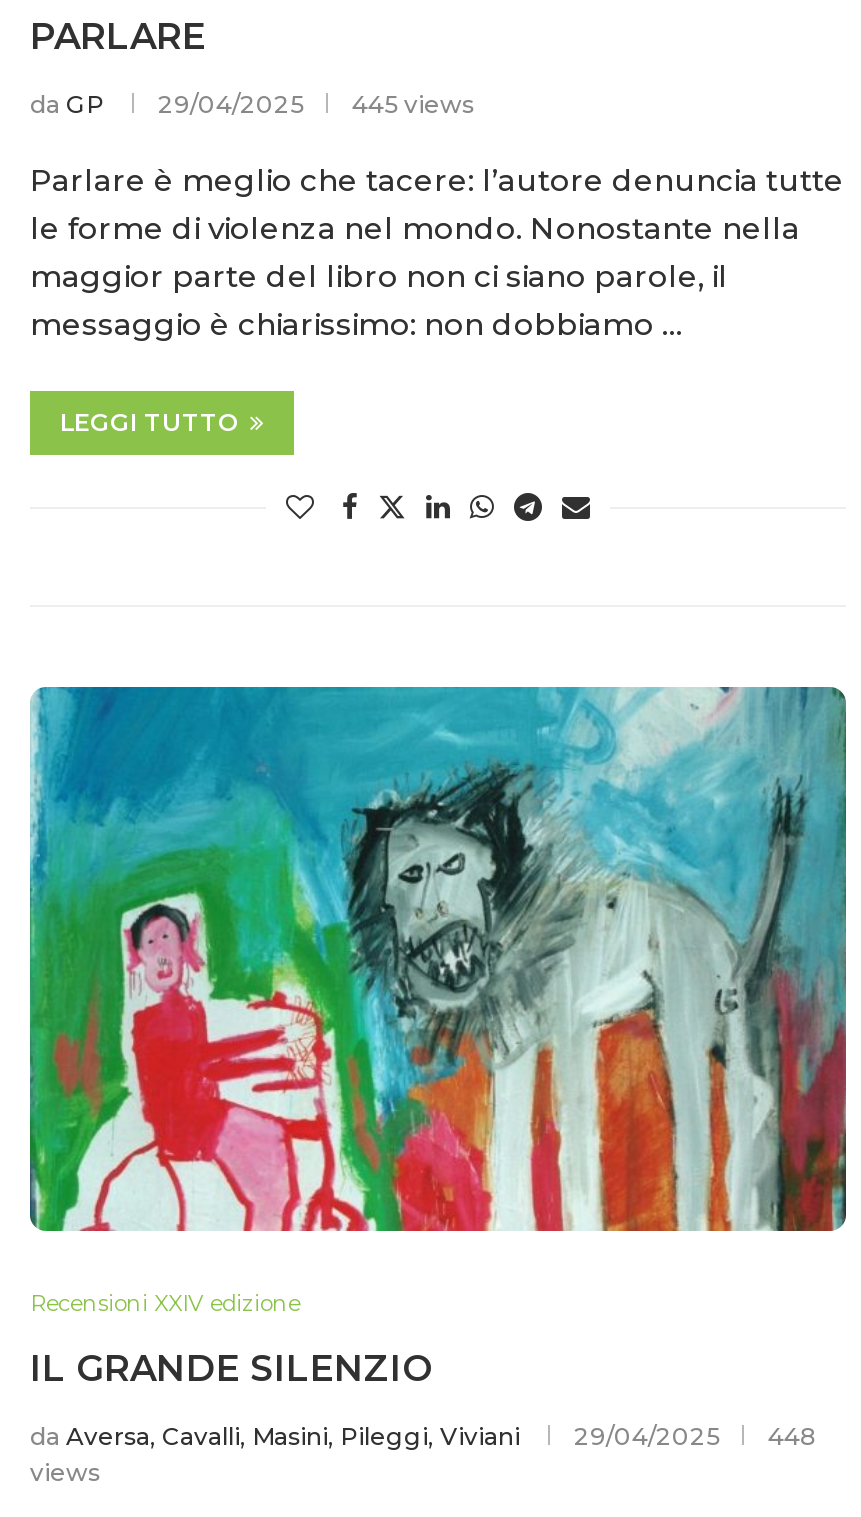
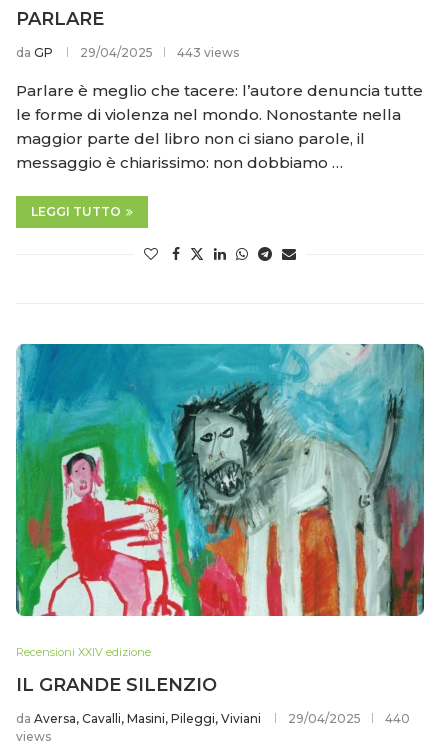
[30,89,474,119] da GP 29/04/2025 445 views -> [16,45,239,60] da GP 29/04/2025 443 views
[30,1421,816,1451] da Aversa, Cavalli, Masini, Pileggi, Viviani 29/04/2025 448 -> [16,711,410,726] da Aversa, Cavalli, Masini, Pileggi, Viviani 29/04/2025 440

